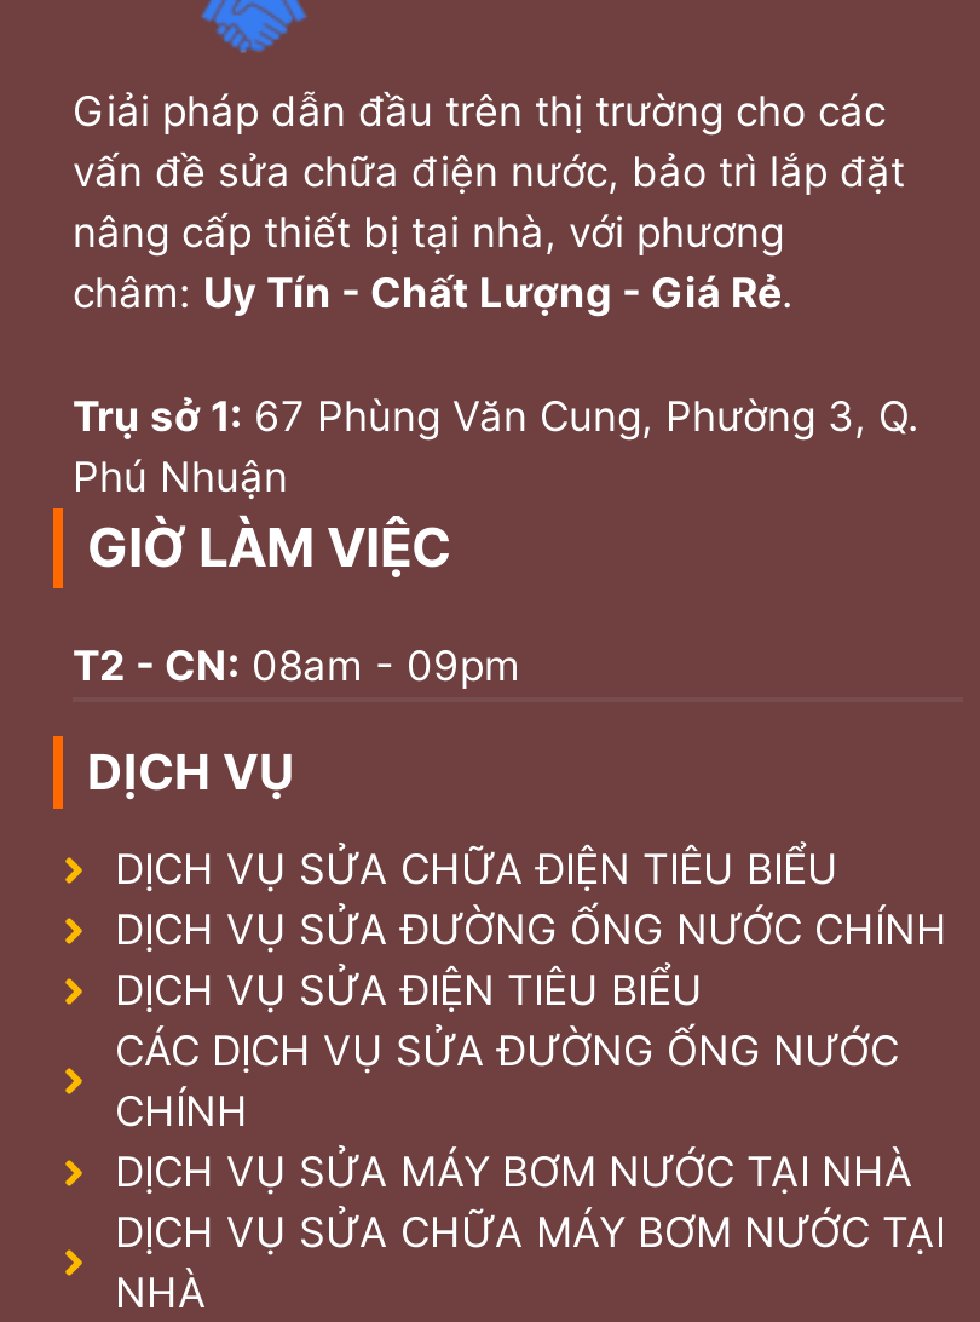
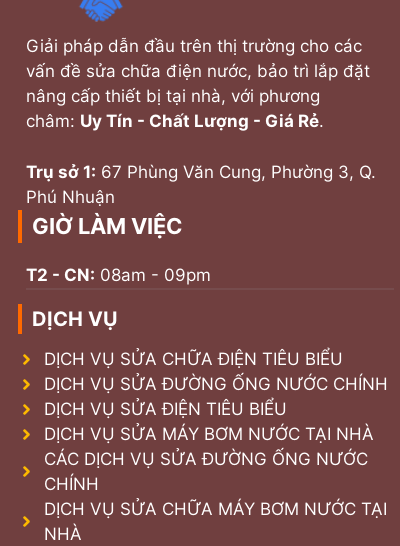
moved [115,1026,899,1135] -> [43,449,367,494]: CÁC DỊCH VỤ SỬA ĐƯỜNG ỐNG NƯỚC | CHÍNH
moved [115,1147,913,1195] -> [43,424,373,444]: DỊCH VỤ SỬA MÁY BƠM NƯỚC TẠI NHÀ

